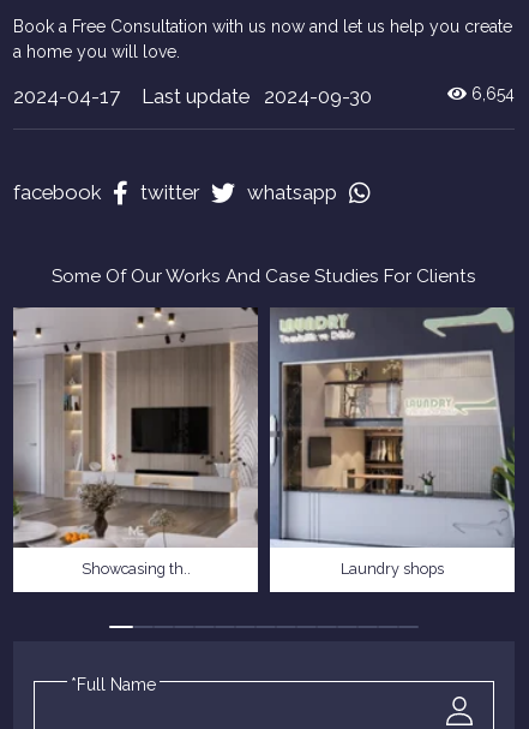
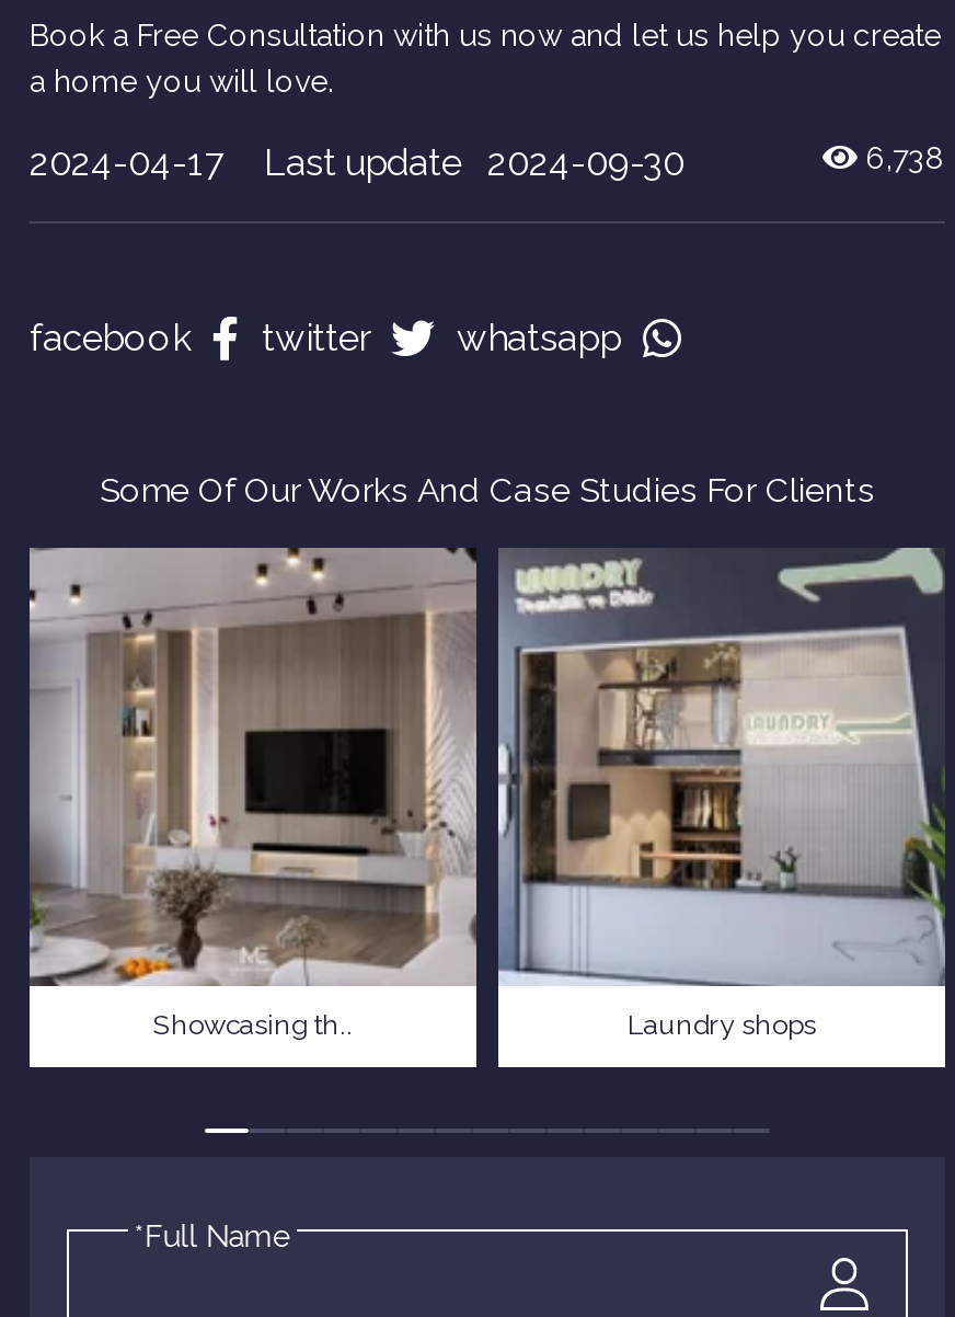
[467,85,515,104] 6,654 -> [858,141,945,176] 6,738

